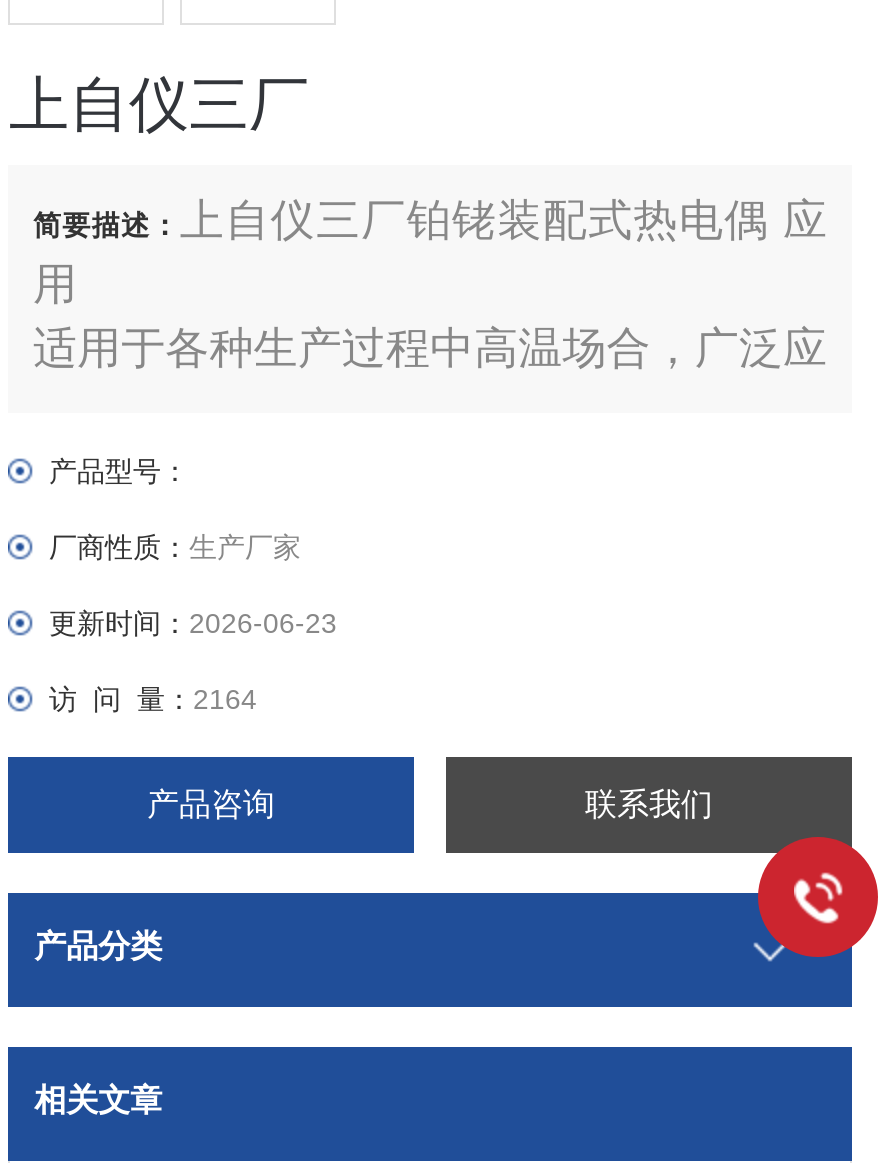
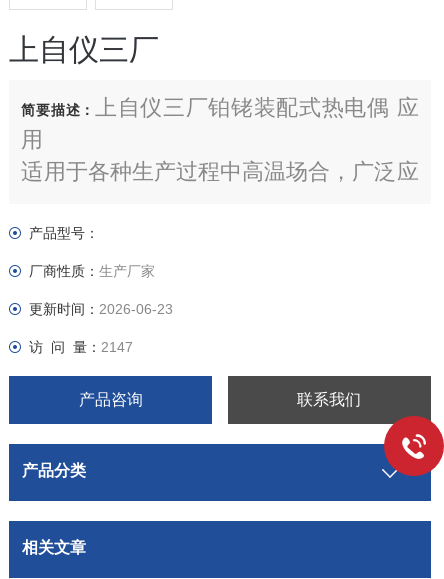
[49,683,257,715] 访 问 量：2164 -> [29,339,133,355] 访 问 量：2147

